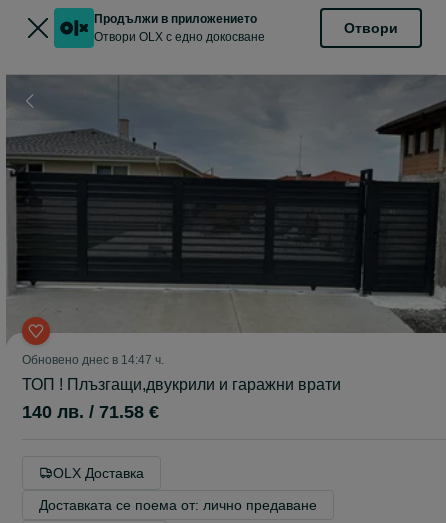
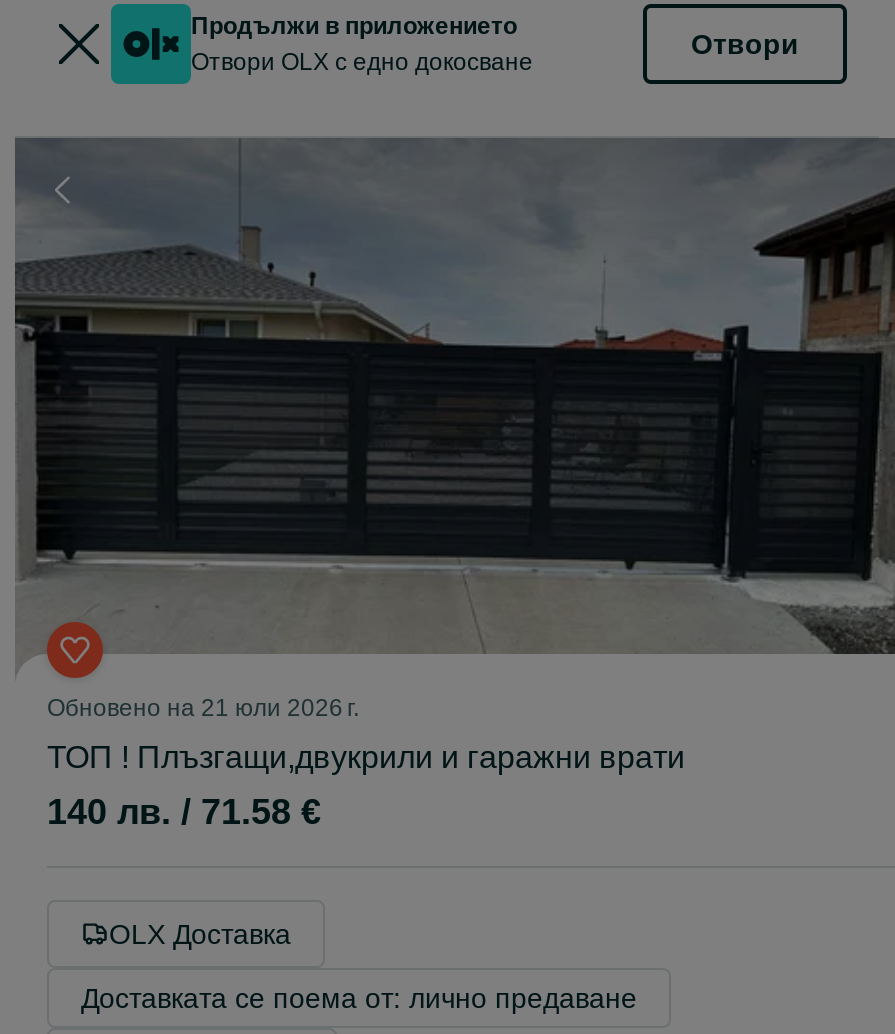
[22,353,164,367] Обновено днес в 14:47 ч. -> [47,694,359,722] Обновено на 21 юли 2026 г.

